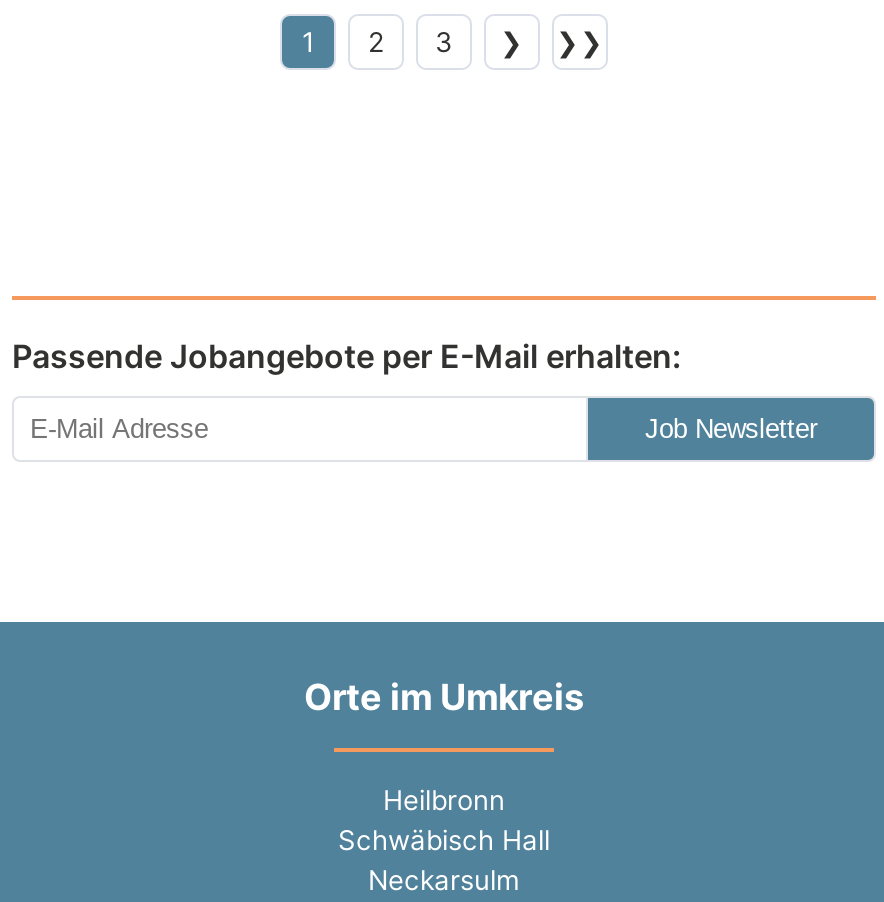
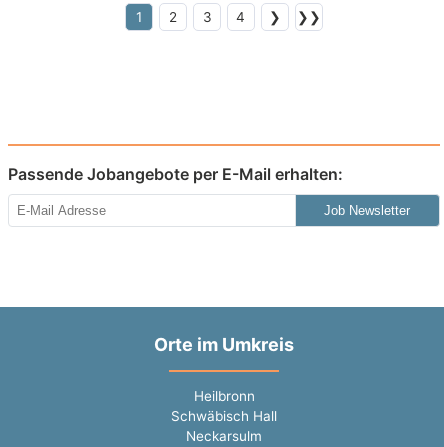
none -> [236,9,245,25] 4

